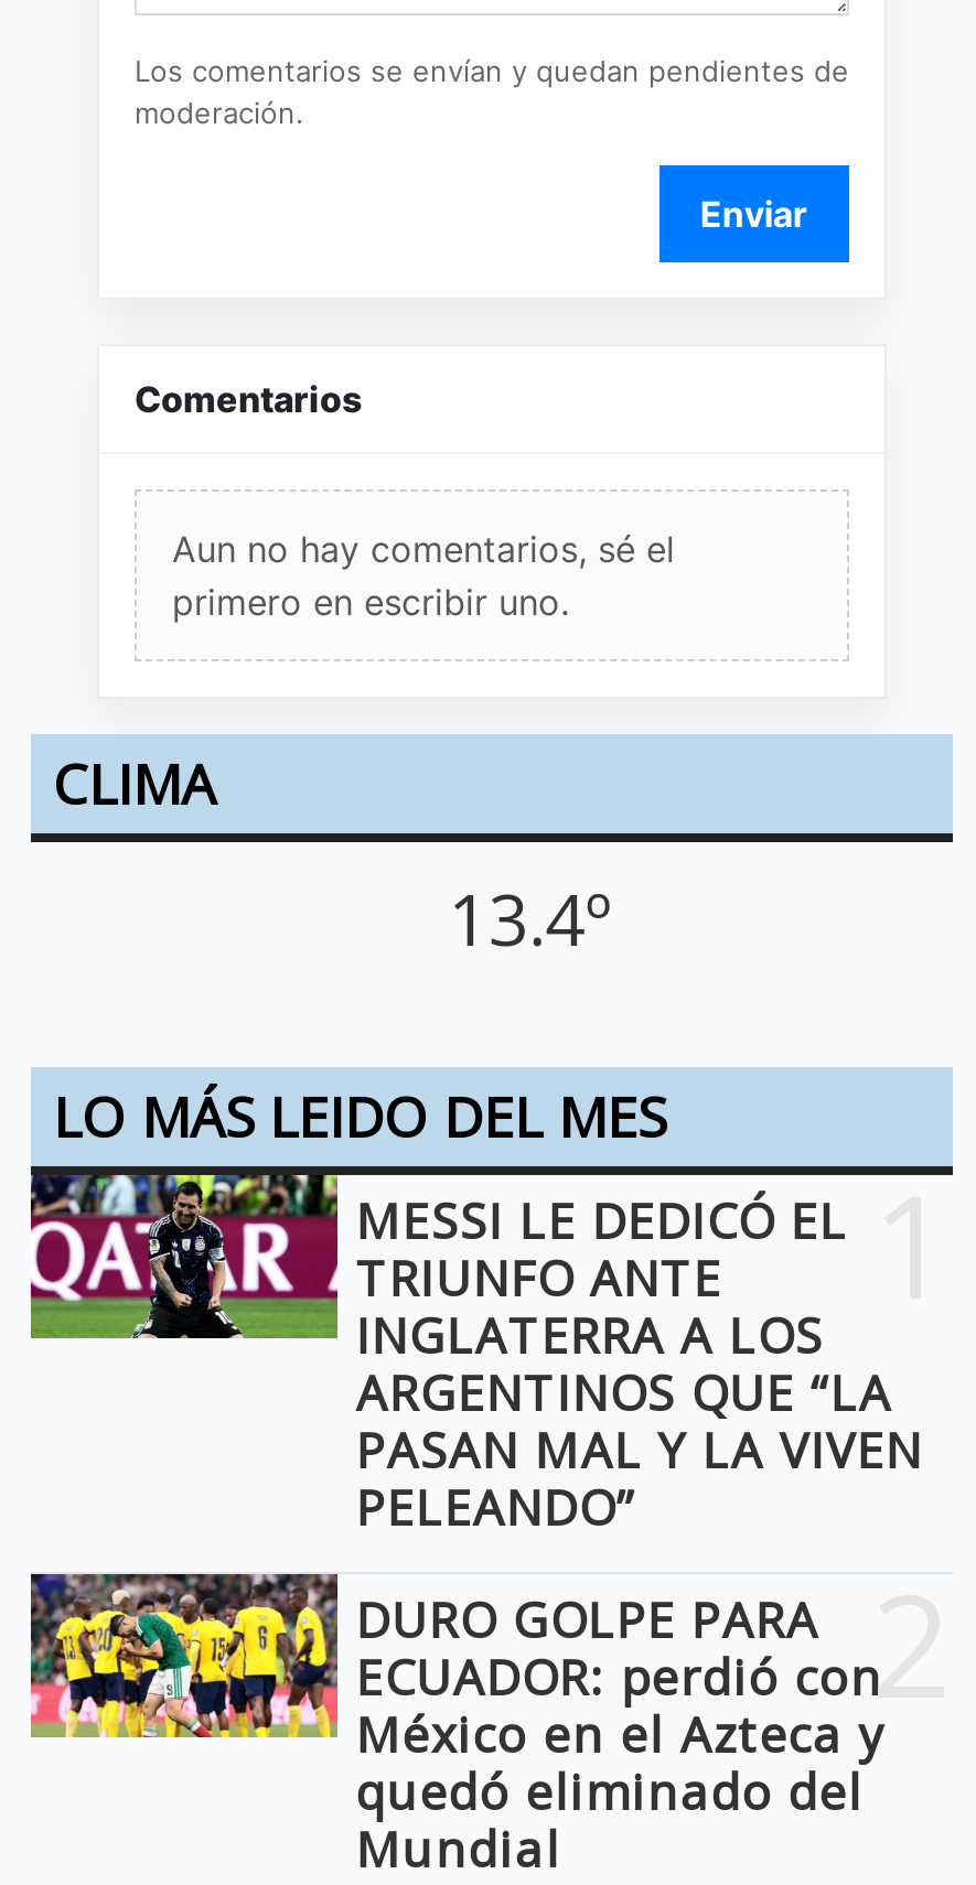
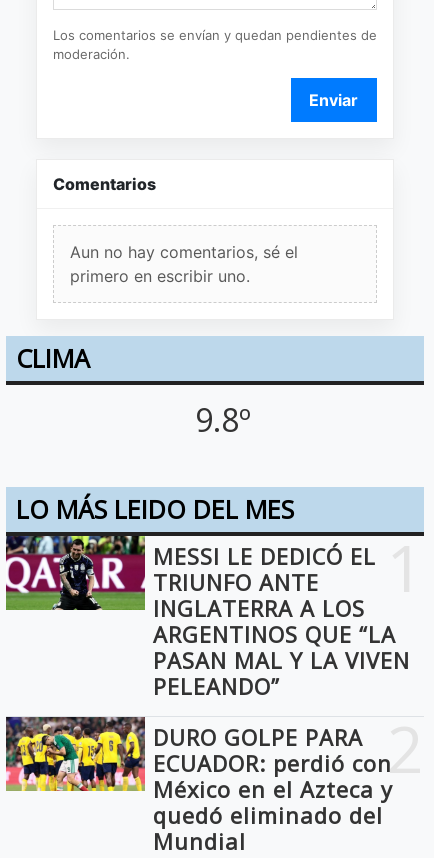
[448,870,612,965] 13.4º -> [195,398,251,441] 9.8º

